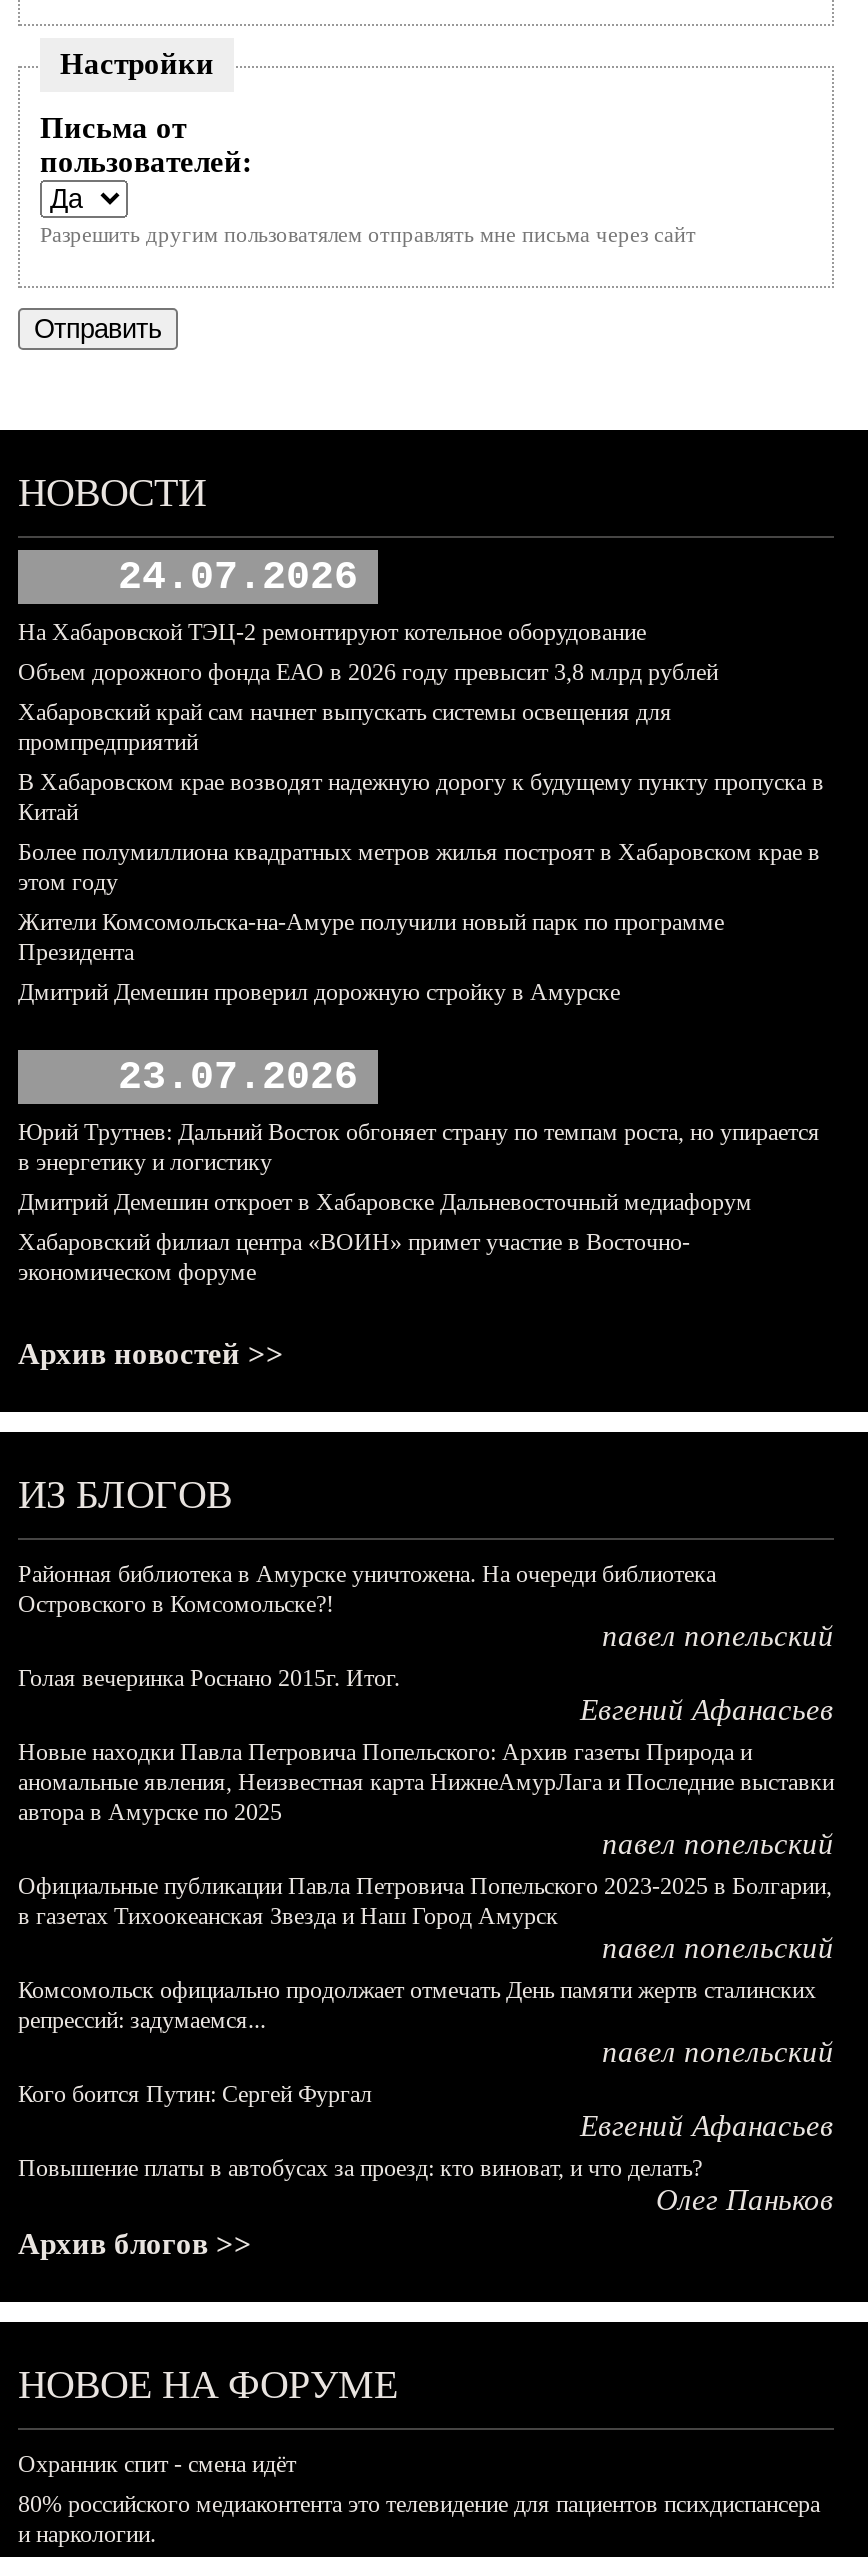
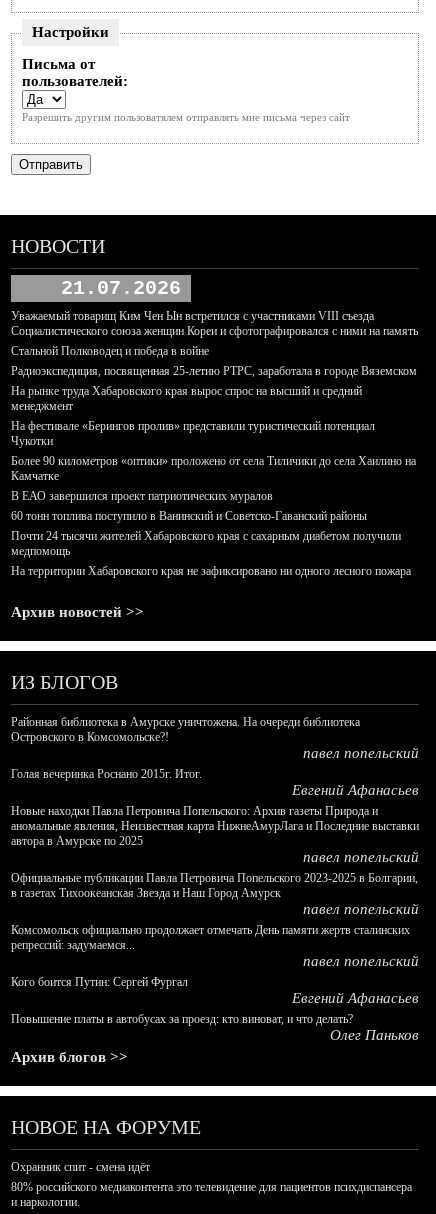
[18,554,824,1286] 24.07.2026 | На Хабаровской ТЭЦ-2 ремонтируют котельное оборудование | Объем дорожного фонда ЕАО в 2026 году превысит 3,8 млрд рублей | Хабаровский край сам начнет выпускать системы освещения для | промпредприятий | В Хабаровском крае возводят надежную дорогу к будущему пункту пропуска в | Китай | Более полумиллиона квадратных метров жилья построят в Хабаровском крае в | этом году | Жители Комсомольска-на-Амуре получили новый парк по программе | Президента | Дмитрий Демешин проверил дорожную стройку в Амурске | 23.07.2026 | Юрий Трутнев: Дальний Восток обгоняет страну по темпам роста, но упирается | в энергетику и логистику | Дмитрий Демешин откроет в Хабаровске Дальневосточный медиафорум | Хабаровский филиал центра «ВОИН» примет участие в Восточно- | экономическом форуме -> [11,277,418,578] 21.07.2026 | Уважаемый товарищ Ким Чен Ын встретился с участниками VIII съезда | Социалистического союза женщин Кореи и сфотографировался с ними на память | Стальной Полководец и победа в войне | Радиоэкспедиция, посвященная 25-летию РТРС, заработала в городе Вяземском | На рынке труда Хабаровского края вырос спрос на высший и средний | менеджмент | На фестивале «Берингов пролив» представили туристический потенциал | Чукотки | Более 90 километров «оптики» проложено от села Тиличики до села Хаилино на | Камчатке | В ЕАО завершился проект патриотических муралов | 60 тонн топлива поступило в Ванинский и Советско-Гаванский районы | Почти 24 тысячи жителей Хабаровского края с сахарным диабетом получили | медпомощь | На территории Хабаровского края не зафиксировано ни одного лесного пожара

